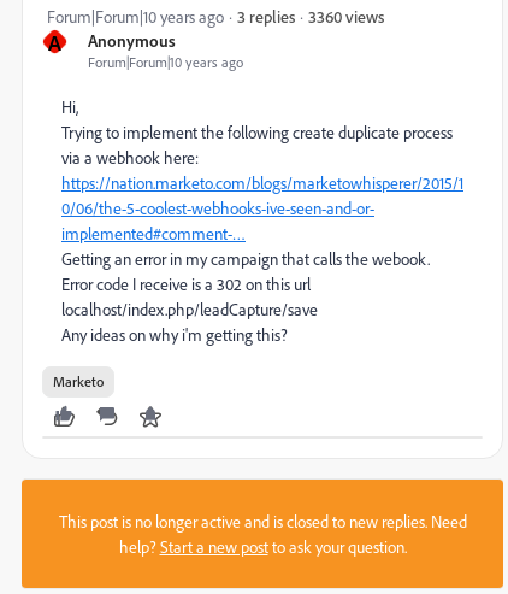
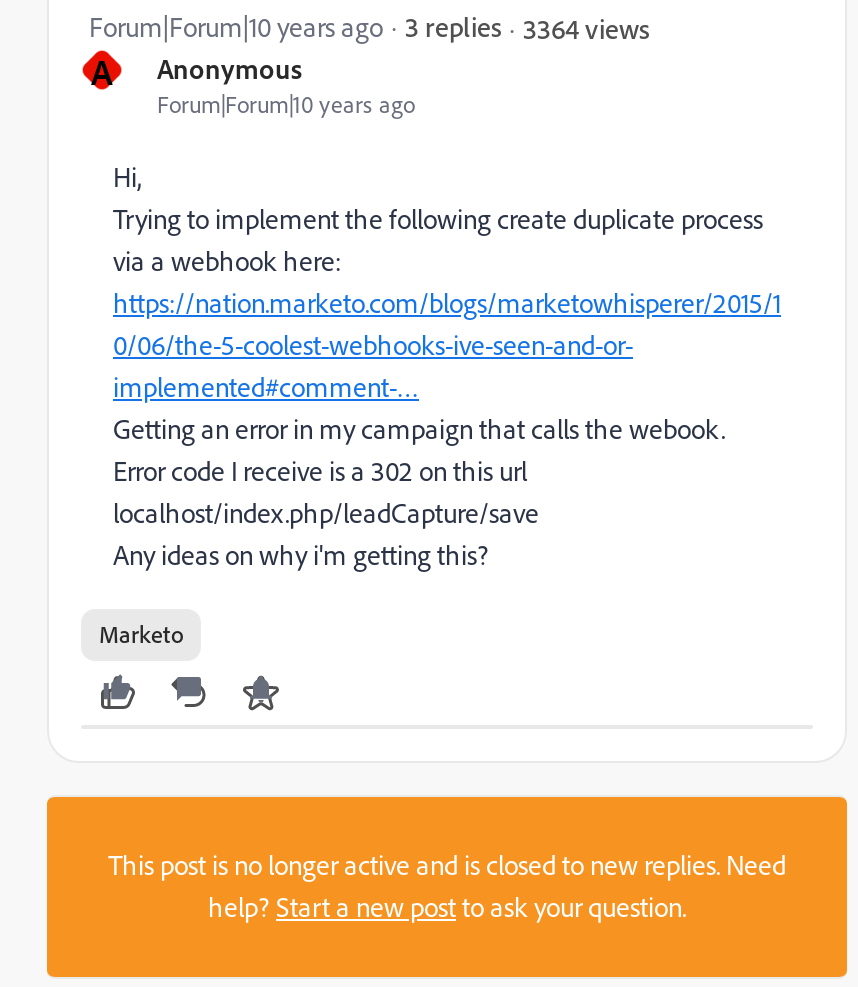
[308,5,384,26] 3360 views -> [523,10,649,44] 3364 views

